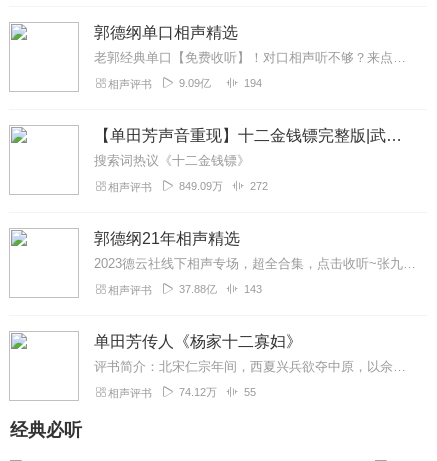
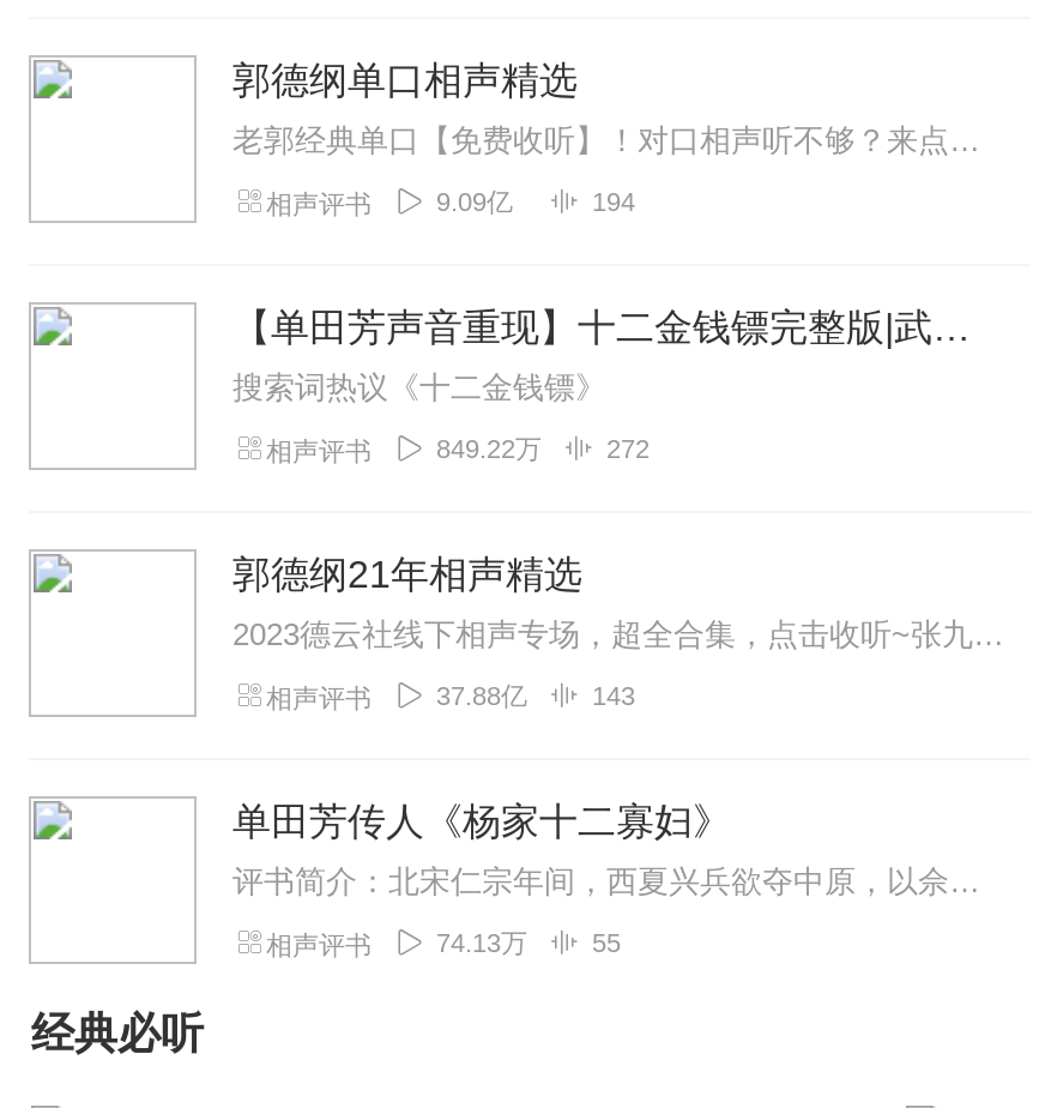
[179,180,223,192] 849.09万 -> [436,434,542,463] 849.22万
[179,386,217,398] 74.12万 -> [436,928,527,957] 74.13万

